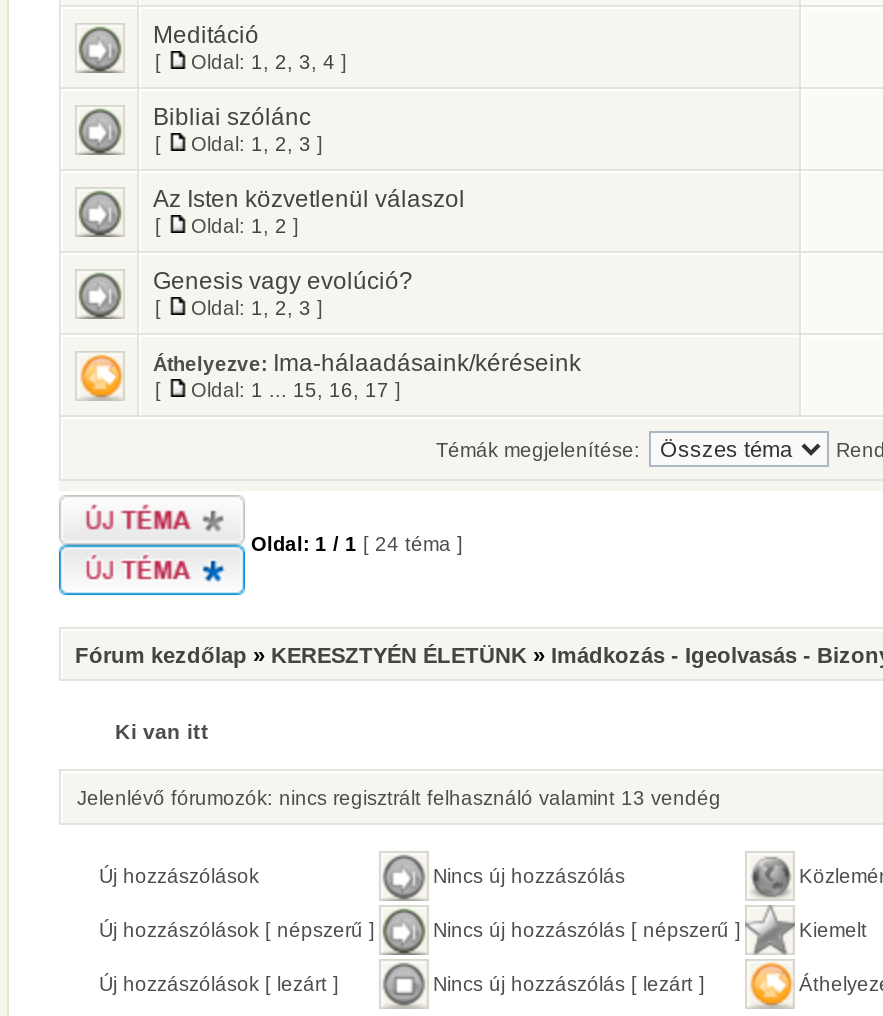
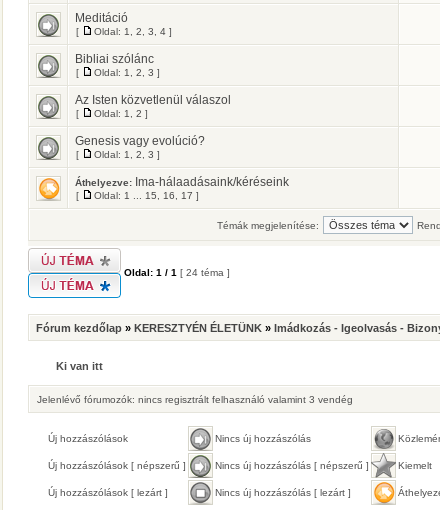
[77,787,721,809] Jelenlévő fórumozók: nincs regisztrált felhasználó valamint 13 vendég -> [37,394,353,405] Jelenlévő fórumozók: nincs regisztrált felhasználó valamint 3 vendég

